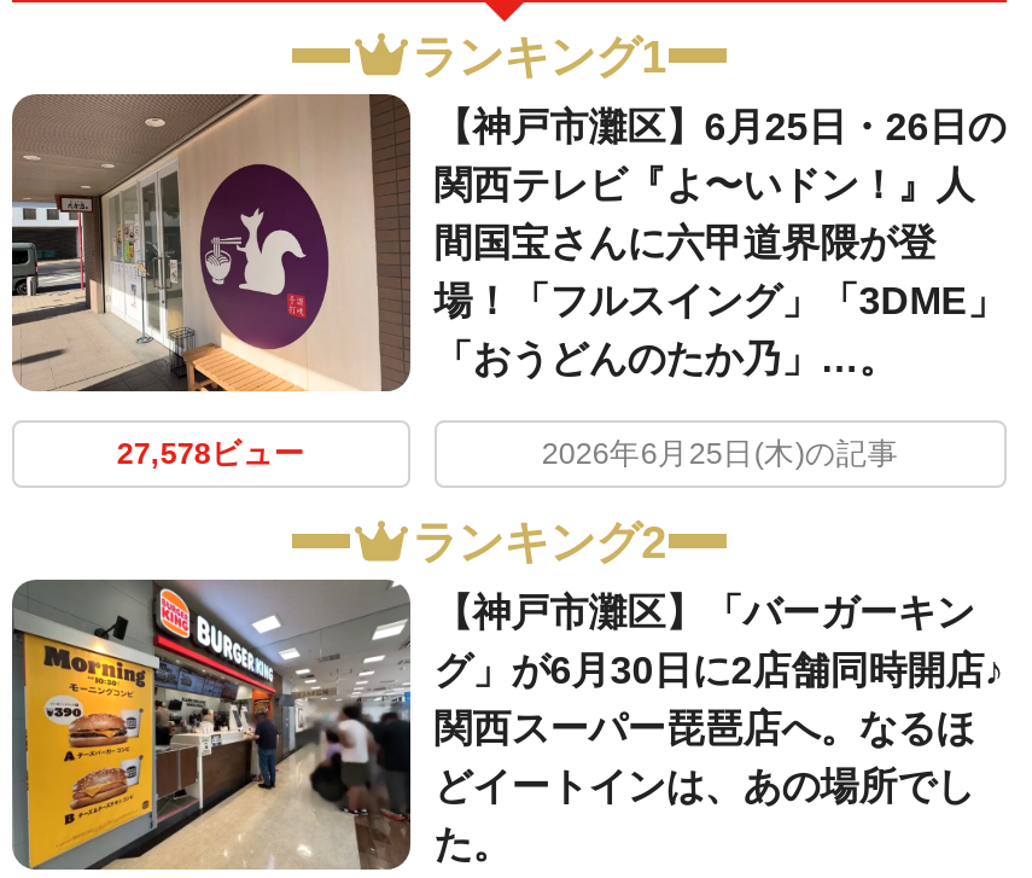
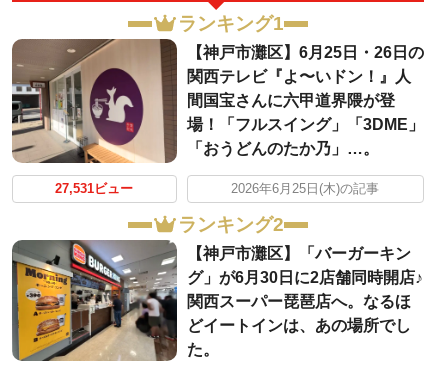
[117,438,305,471] 27,578ビュー -> [55,182,133,196] 27,531ビュー

